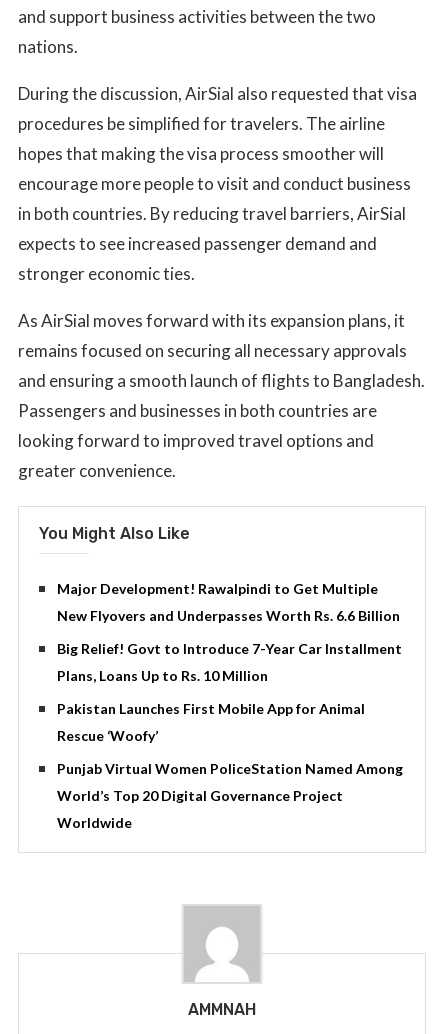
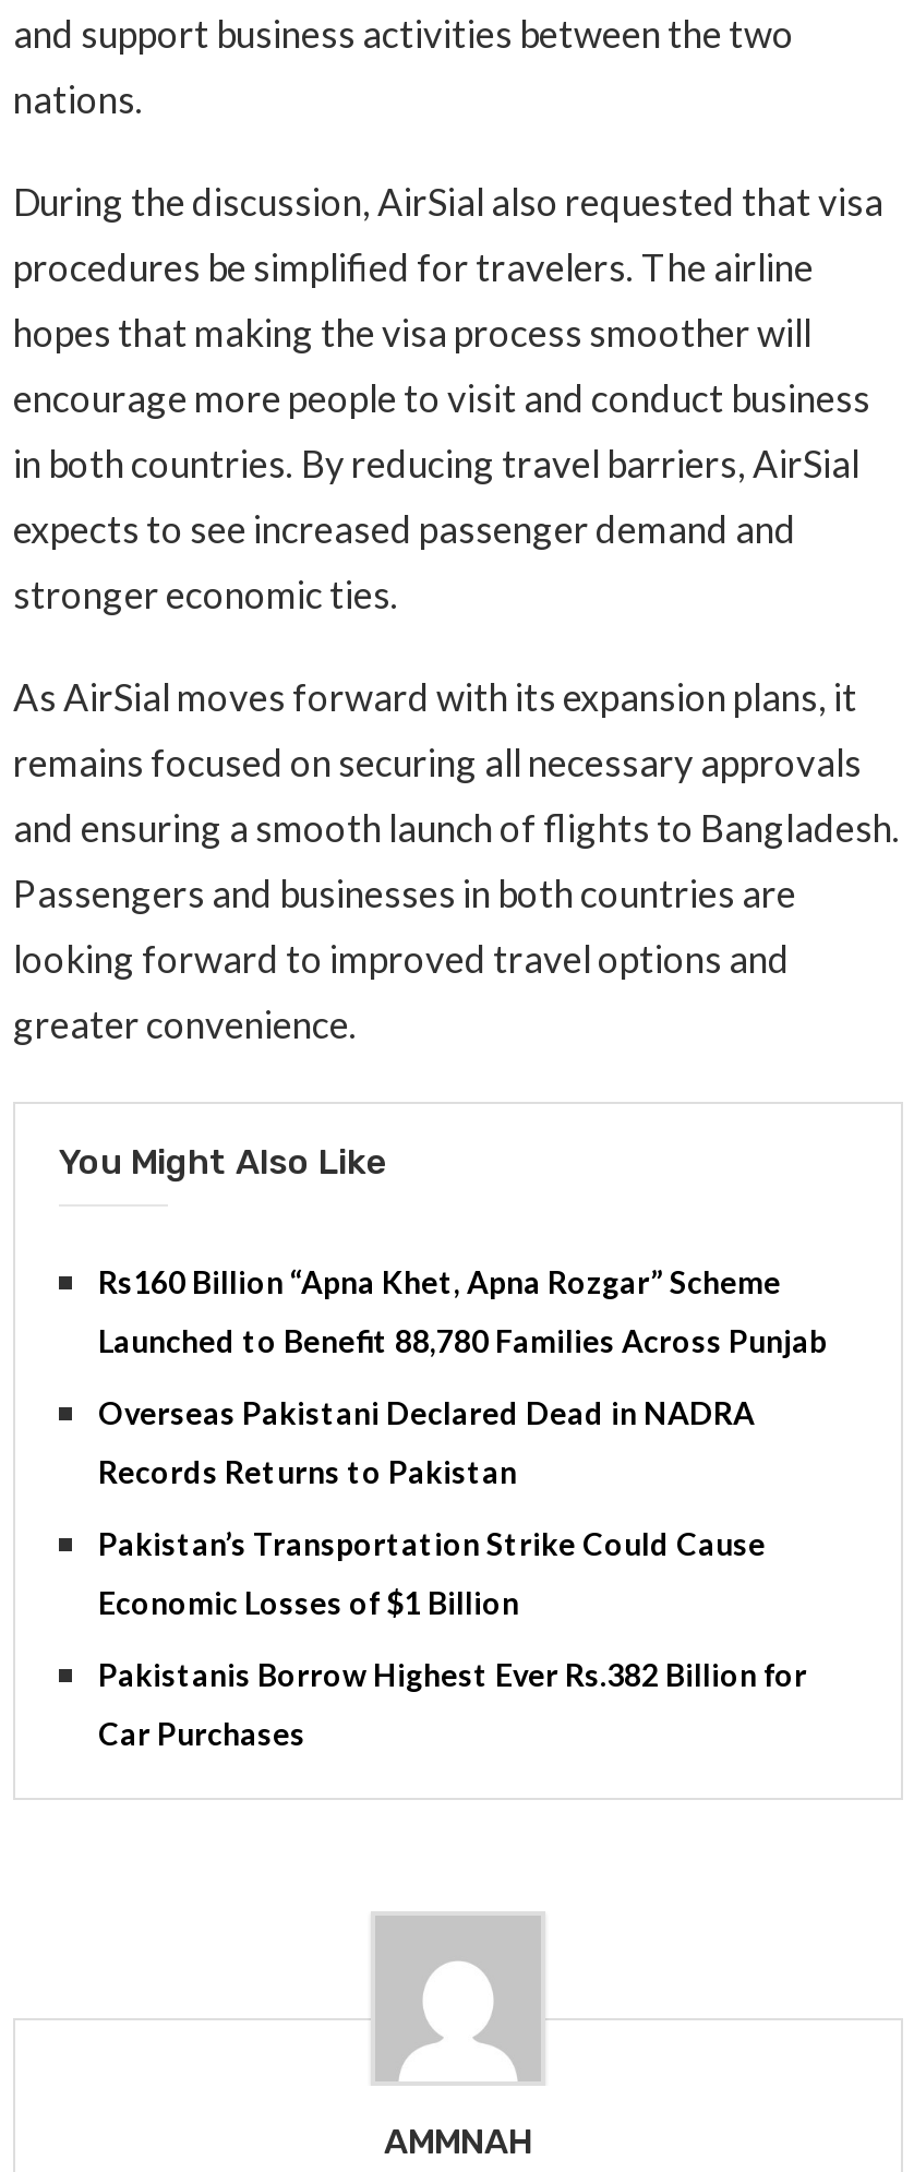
[57,580,403,831] Major Development! Rawalpindi to Get Multiple | New Flyovers and Underpasses Worth Rs. 6.6 Billion | Big Relief! Govt to Introduce 7-Year Car Installment | Plans, Loans Up to Rs. 10 Million | Pakistan Launches First Mobile App for Animal | Rescue ‘Woofy’ | Punjab Virtual Women PoliceStation Named Among | World’s Top 20 Digital Governance Project | Worldwide -> [98,1263,827,1751] Rs160 Billion “Apna Khet, Apna Rozgar” Scheme | Launched to Benefit 88,780 Families Across Punjab | Overseas Pakistani Declared Dead in NADRA | Records Returns to Pakistan | Pakistan’s Transportation Strike Could Cause | Economic Losses of $1 Billion | Pakistanis Borrow Highest Ever Rs.382 Billion for | Car Purchases

